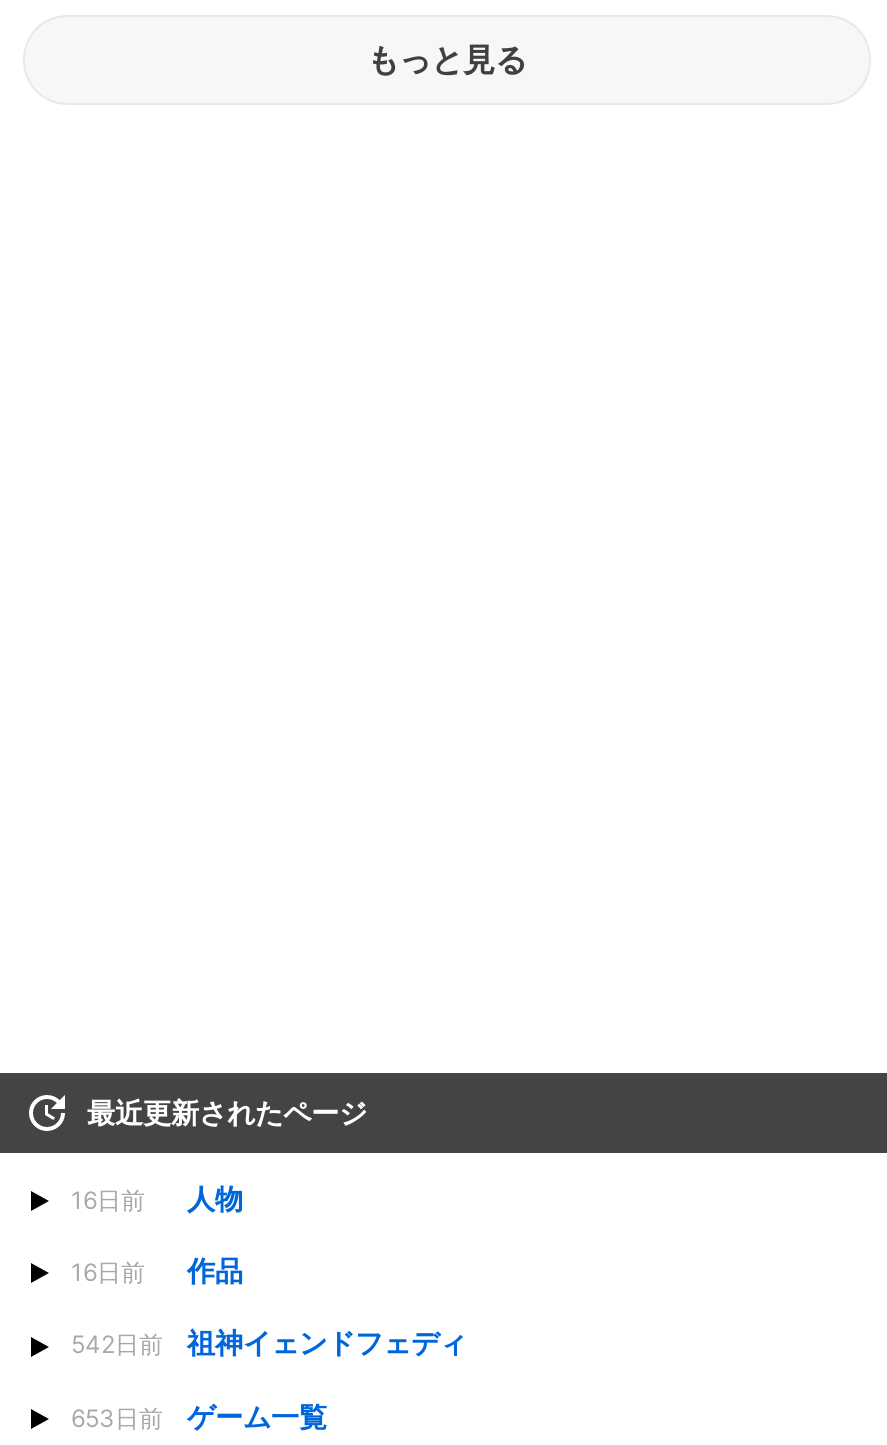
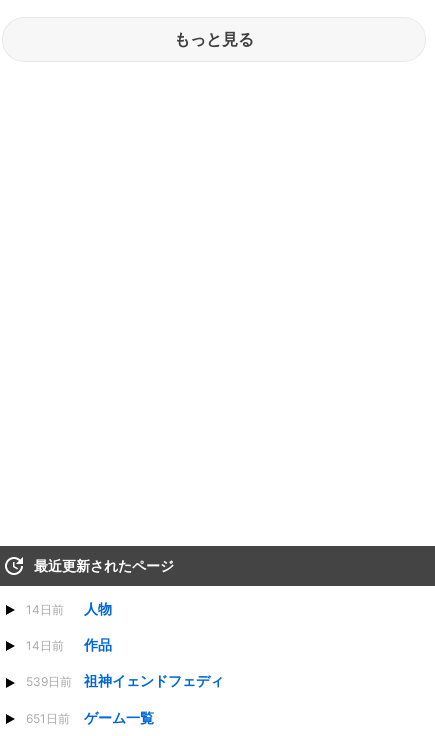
[71,1181,243,1215] 16日前 人物 -> [26,600,112,617] 14日前 人物
[71,1253,243,1287] 16日前 作品 -> [26,636,112,653] 14日前 作品
[71,1326,467,1360] 542日前 祖神イェンドフェディ -> [26,672,224,689] 539日前 祖神イェンドフェディ
[71,1398,327,1432] 653日前 ゲーム一覧 -> [26,709,154,726] 651日前 ゲーム一覧

